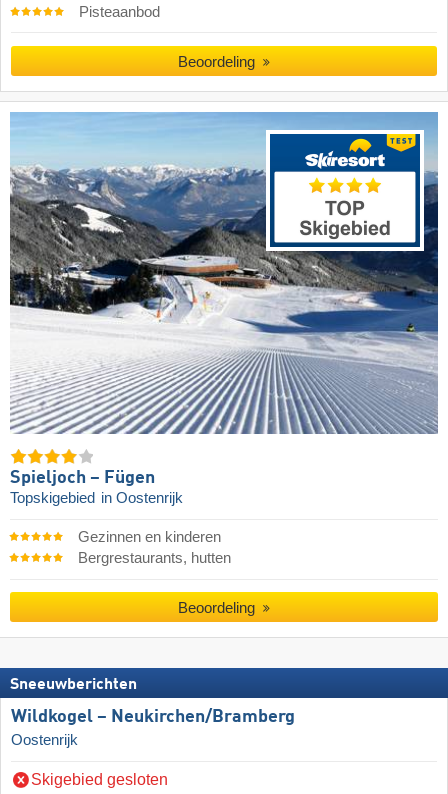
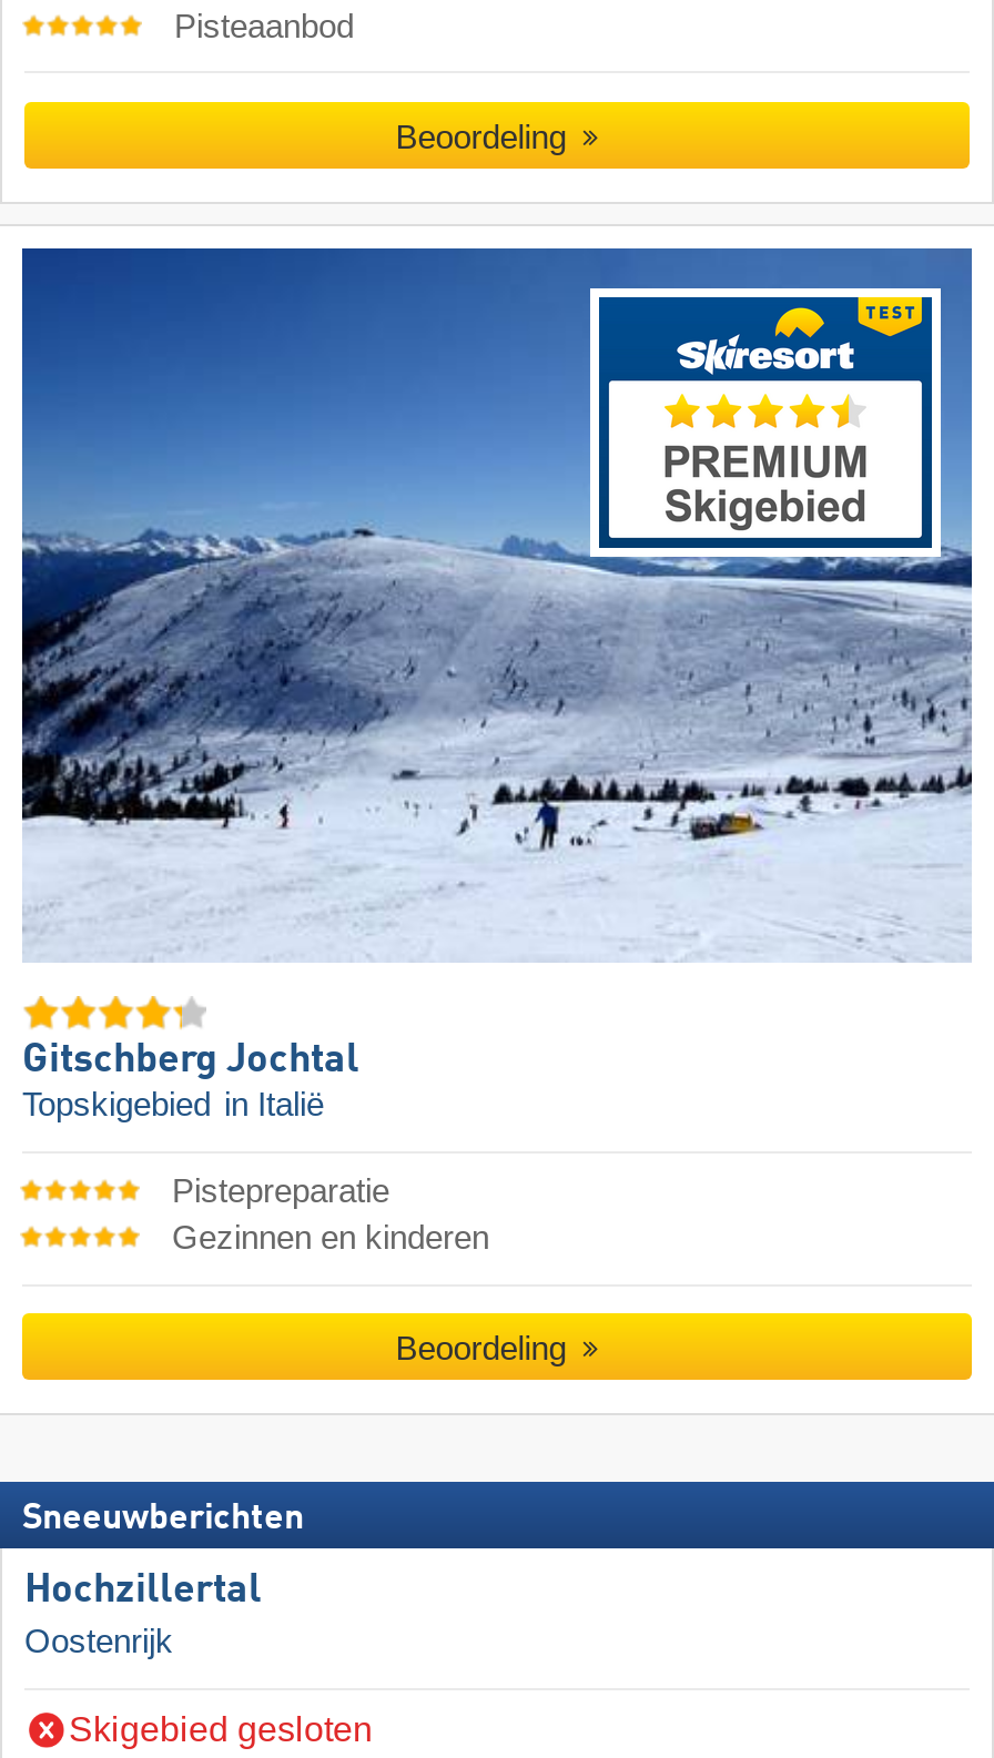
[9,112,439,506] [image] | Spieljoch – Fügen | Topskigebied in Oostenrijk -> [20,248,974,1209] [image] | Gitschberg Jochtal | Topskigebied in Italië | Pistepreparatie
moved [77,529,220,545] -> [172,1220,489,1256]: Gezinnen en kinderen
[77,550,230,566] Bergrestaurants, hutten -> none
[11,708,295,726] Wildkogel – Neukirchen/Bramberg -> [24,1570,262,1610] Hochzillertal

